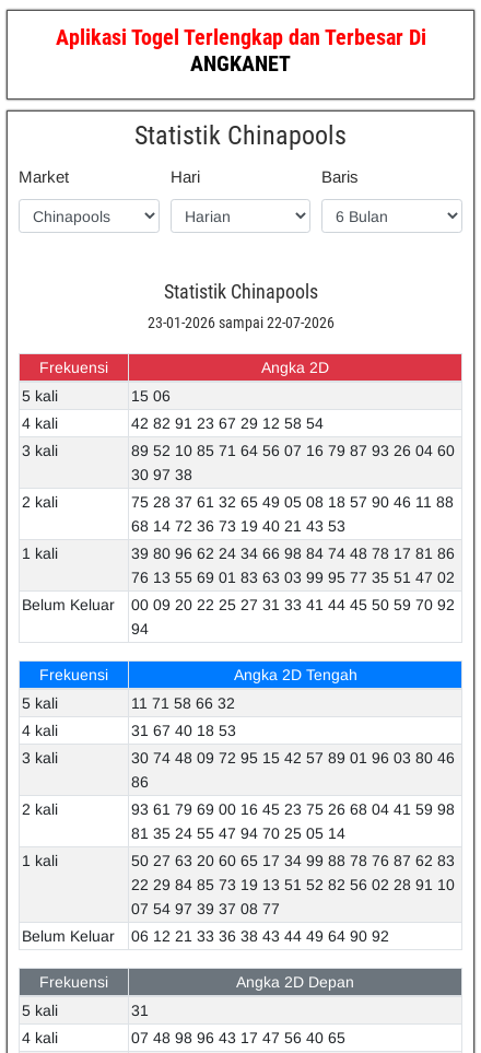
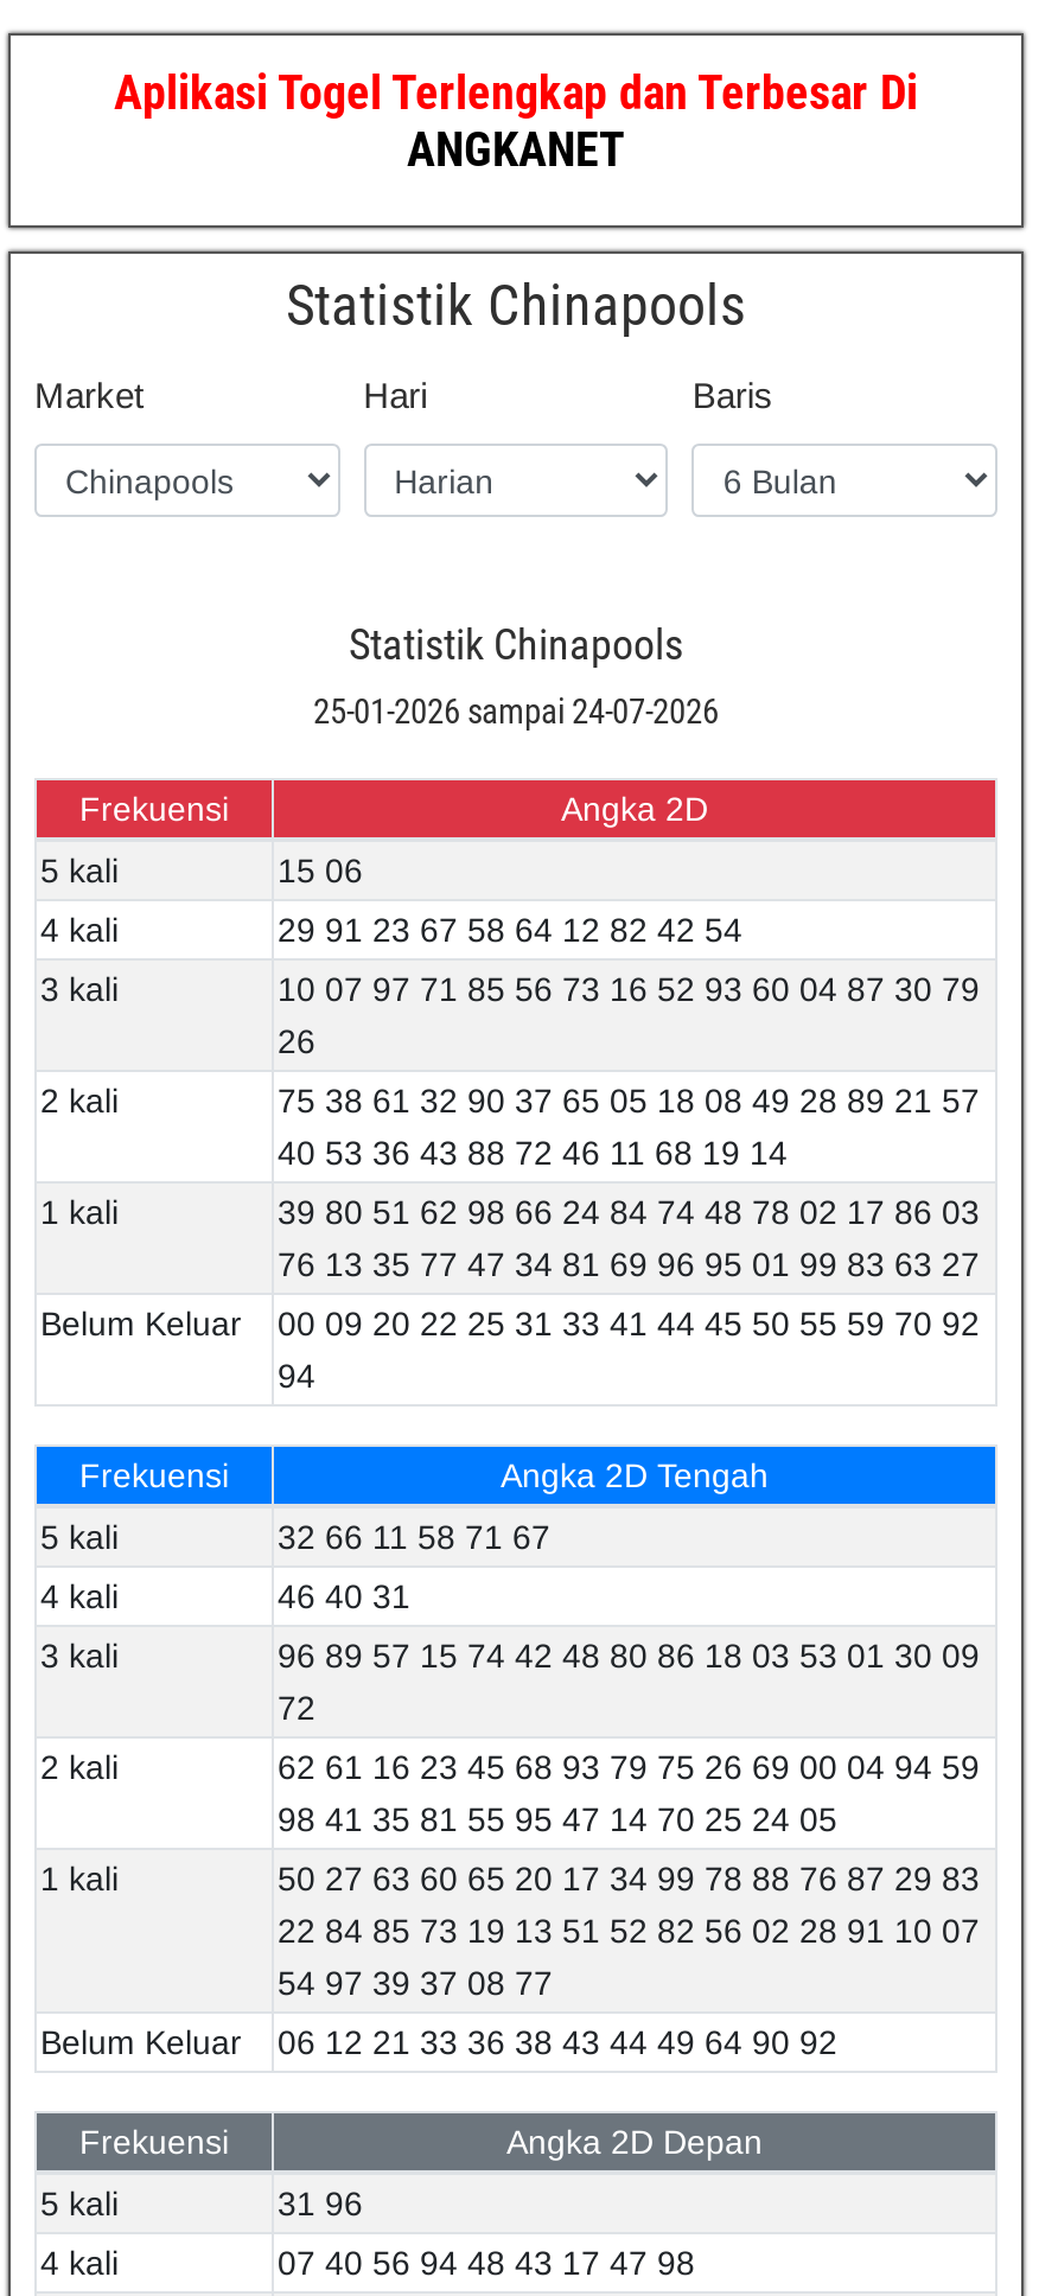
[147,314,334,332] 23-01-2026 sampai 22-07-2026 -> [313,693,719,733] 25-01-2026 sampai 24-07-2026
[131,414,323,432] 42 82 91 23 67 29 12 58 54 -> [278,911,742,949] 29 91 23 67 58 64 12 82 42 54
[131,442,454,483] 89 52 10 85 71 64 56 07 16 79 87 93 26 04 60 | 30 97 38 -> [278,970,980,1060] 10 07 97 71 85 56 73 16 52 93 60 04 87 30 79 | 26
[131,493,453,535] 75 28 37 61 32 65 49 05 08 18 57 90 46 11 88 | 68 14 72 36 73 19 40 21 43 53 -> [278,1082,980,1172] 75 38 61 32 90 37 65 05 18 08 49 28 89 21 57 | 40 53 36 43 88 72 46 11 68 19 14
[131,545,454,562] 39 80 96 62 24 34 66 98 84 74 48 78 17 81 86 -> [278,1193,980,1231] 39 80 51 62 98 66 24 84 74 48 78 02 17 86 03
[131,569,454,586] 76 13 55 69 01 83 63 03 99 95 77 35 51 47 02 -> [278,1245,980,1283] 76 13 35 77 47 34 81 69 96 95 01 99 83 63 27
[21,596,454,613] Belum Keluar 00 09 20 22 25 27 31 33 41 44 45 50 59 70 92 -> [40,1305,980,1342] Belum Keluar 00 09 20 22 25 31 33 41 44 45 50 55 59 70 92
[131,694,234,712] 11 71 58 66 32 -> [278,1518,550,1556] 32 66 11 58 71 67
[131,722,236,739] 31 67 40 18 53 -> [278,1577,410,1615] 46 40 31
[131,749,454,767] 30 74 48 09 72 95 15 42 57 89 01 96 03 80 46 -> [278,1637,980,1675] 96 89 57 15 74 42 48 80 86 18 03 53 01 30 09
[131,773,148,791] 86 -> [278,1689,315,1727] 72
[131,800,454,842] 93 61 79 69 00 16 45 23 75 26 68 04 41 59 98 | 81 35 24 55 47 94 70 25 05 14 -> [278,1748,980,1838] 62 61 16 23 45 68 93 79 75 26 69 00 04 94 59 | 98 41 35 81 55 95 47 14 70 25 24 05
[131,852,454,917] 50 27 63 20 60 65 17 34 99 88 78 76 87 62 83 | 22 29 84 85 73 19 13 51 52 82 56 02 28 91 10 | 07 54 97 39 37 08 77 -> [278,1860,980,2002] 50 27 63 60 65 20 17 34 99 78 88 76 87 29 83 | 22 84 85 73 19 13 51 52 82 56 02 28 91 10 07 | 54 97 39 37 08 77
[131,1002,148,1019] 31 -> [278,2185,363,2222] 31 96
[131,1029,345,1046] 07 48 98 96 43 17 47 56 40 65 -> [278,2244,695,2282] 07 40 56 94 48 43 17 47 98

